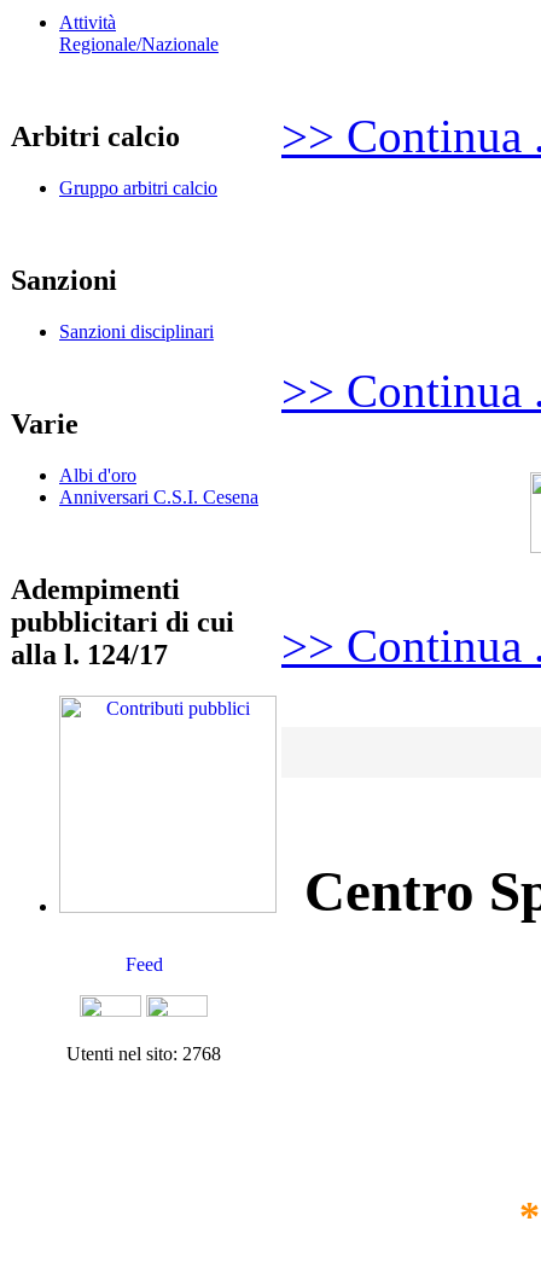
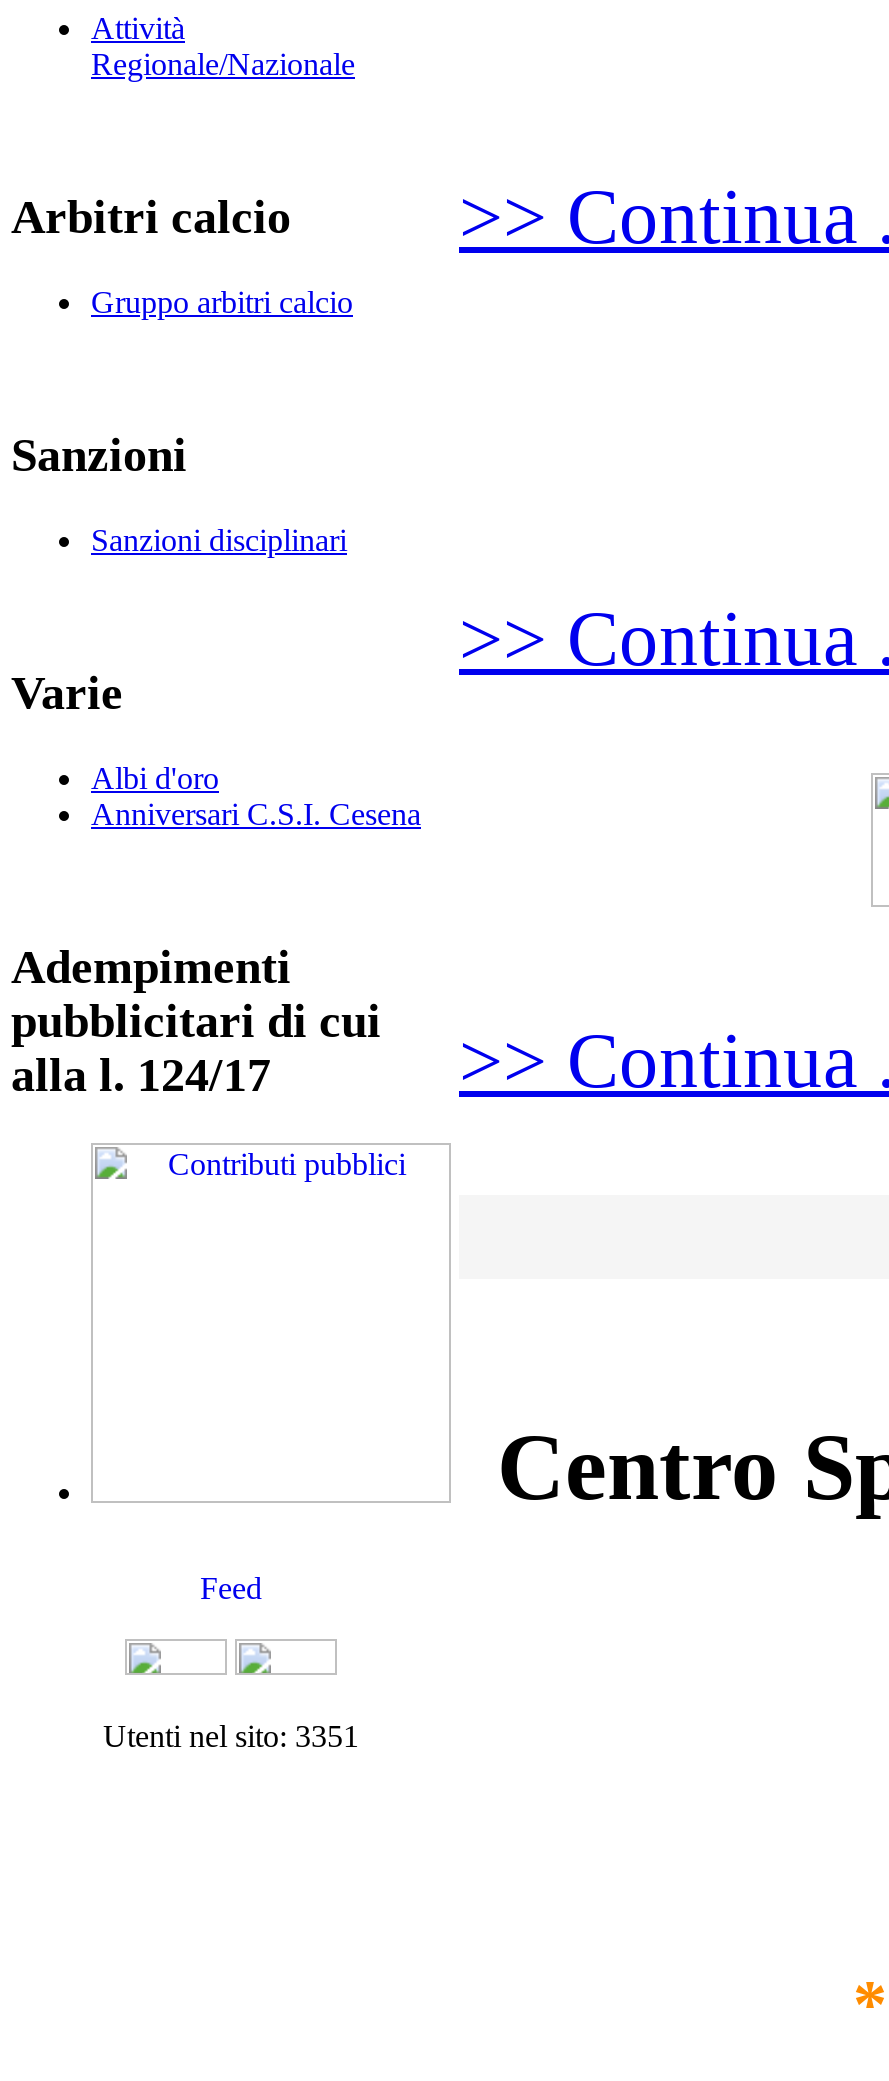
[66,1043,221,1063] Utenti nel sito: 2768 -> [103,1718,359,1752] Utenti nel sito: 3351

